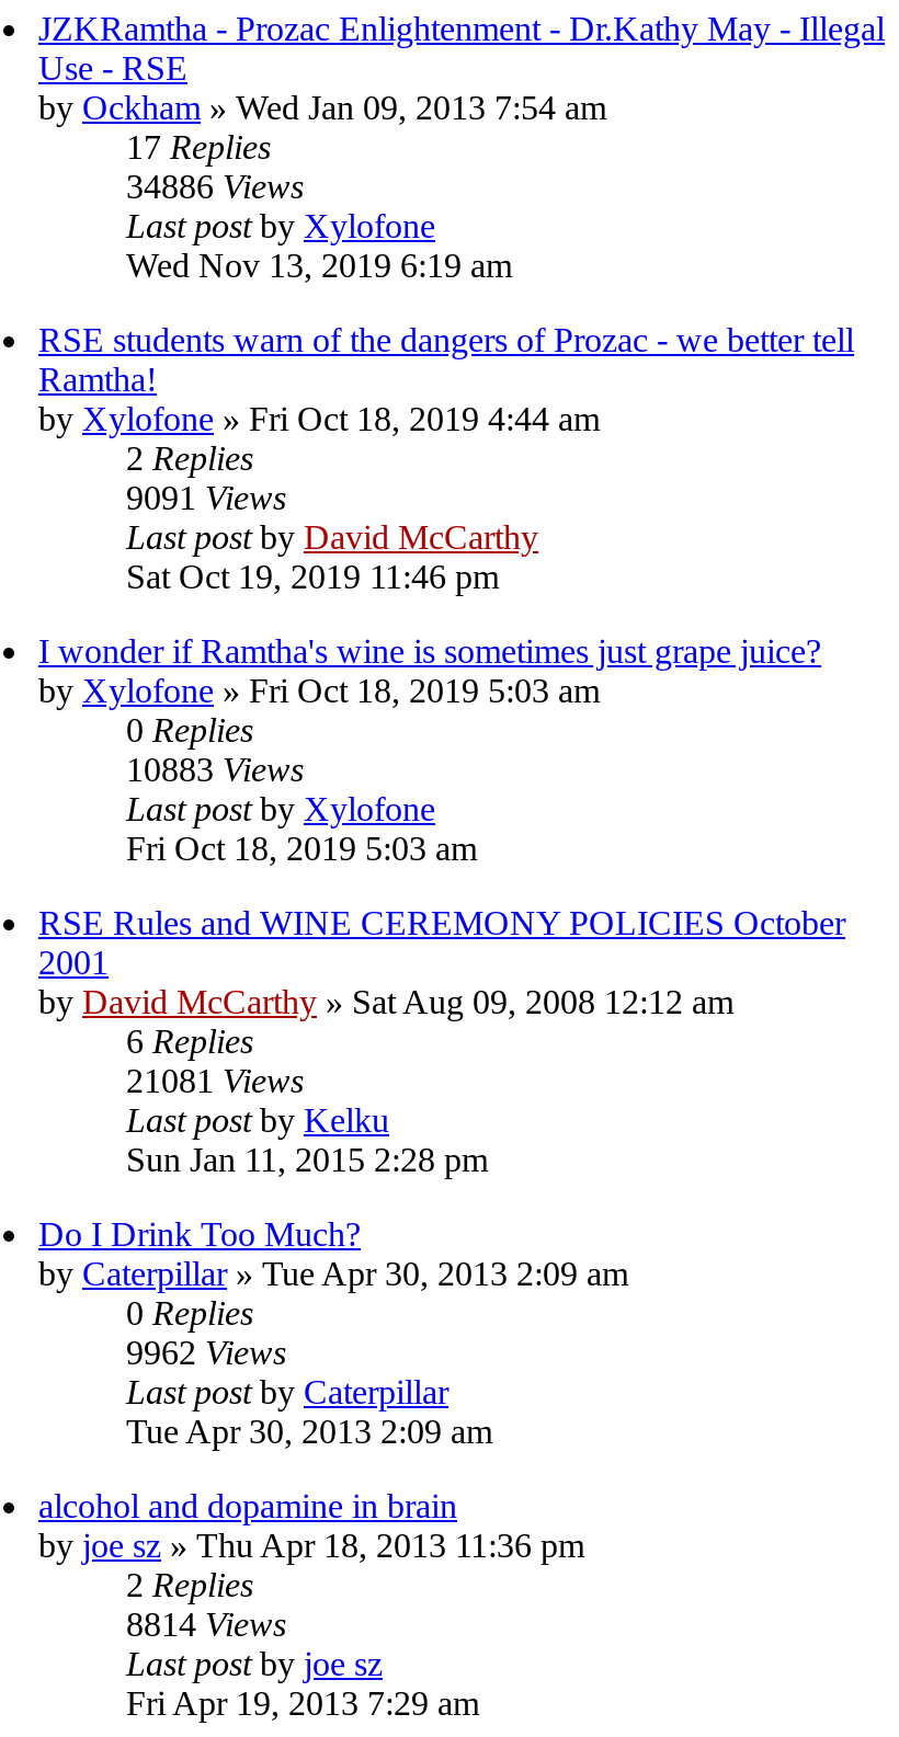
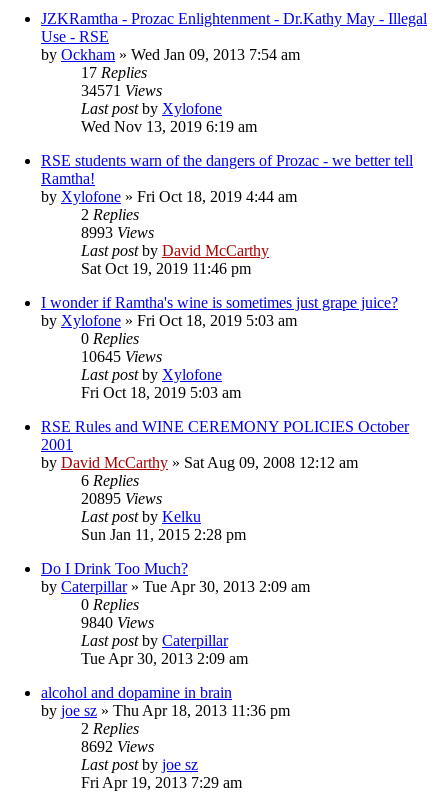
[126,167,304,205] 34886 Views -> [81,82,162,99] 34571 Views
[126,479,286,516] 9091 Views -> [81,224,154,241] 8993 Views
[126,750,304,788] 10883 Views -> [81,348,162,365] 10645 Views
[126,1062,304,1099] 21081 Views -> [81,490,162,507] 20895 Views
[126,1333,286,1371] 9962 Views -> [81,614,154,631] 9840 Views
[126,1605,286,1643] 8814 Views -> [81,738,154,755] 8692 Views

